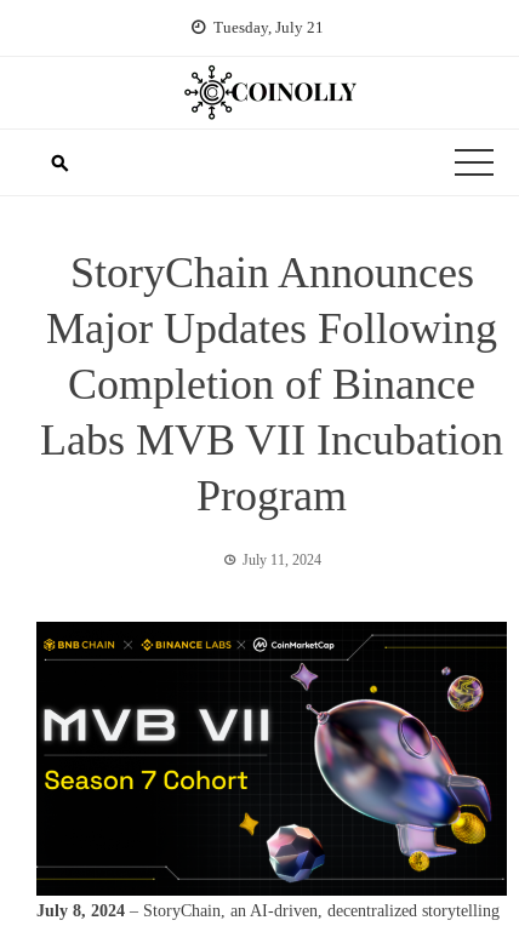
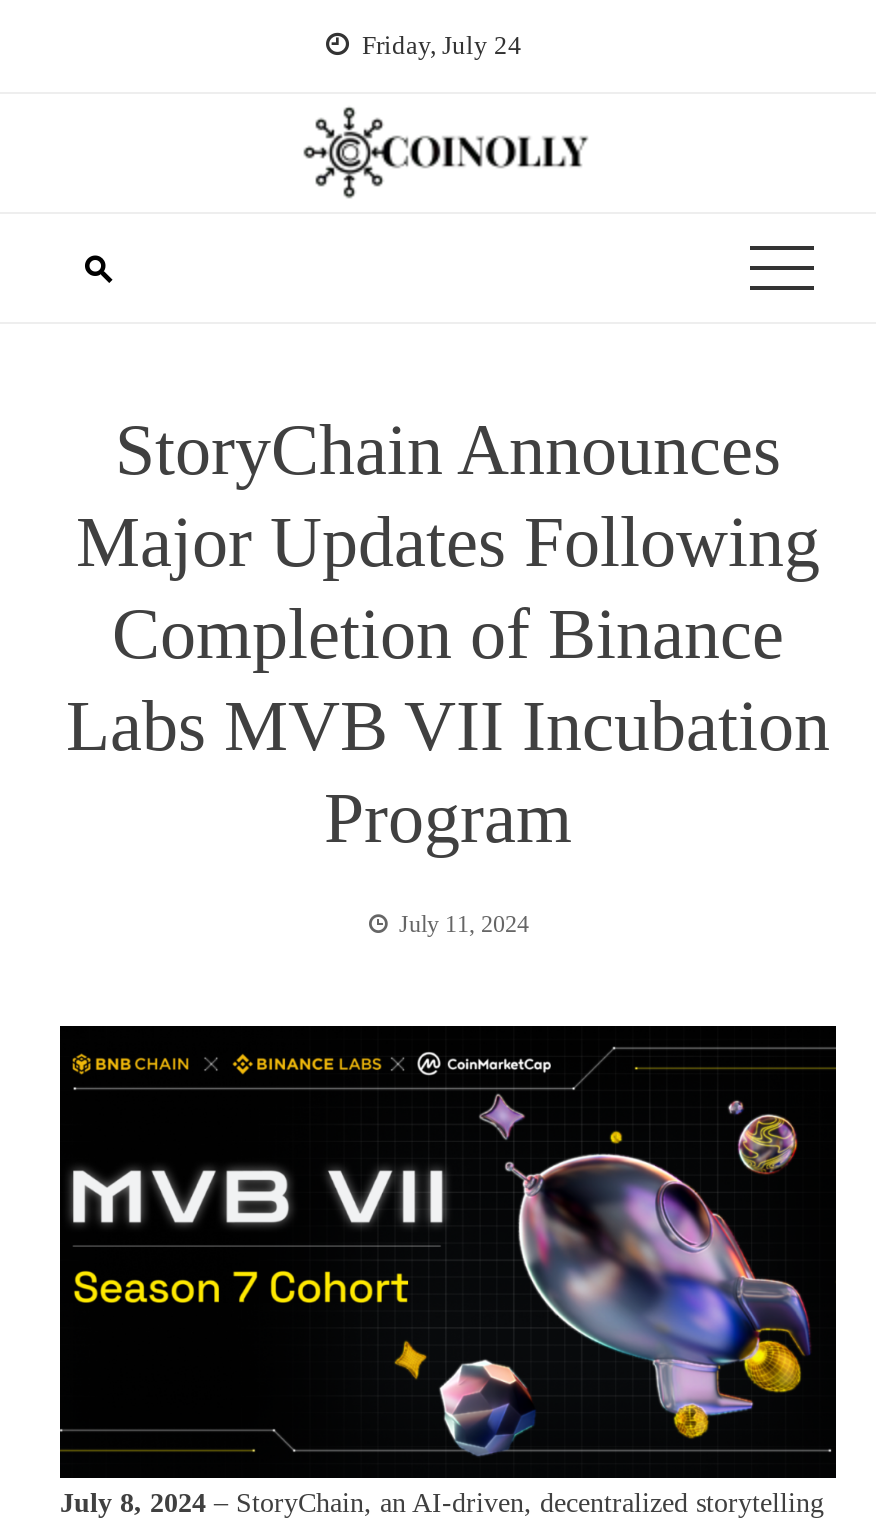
[213,18,323,36] Tuesday, July 21 -> [362,30,522,60] Friday, July 24

